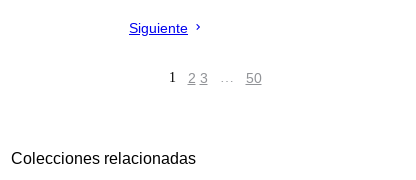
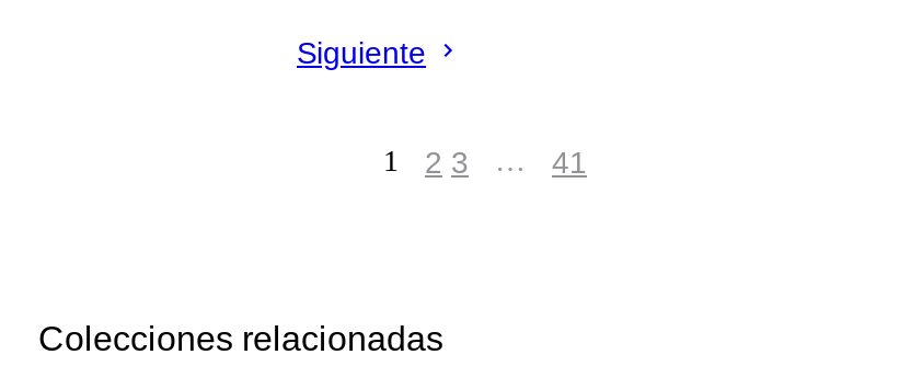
[245,70,261,86] 50 -> [552,146,587,181] 41

